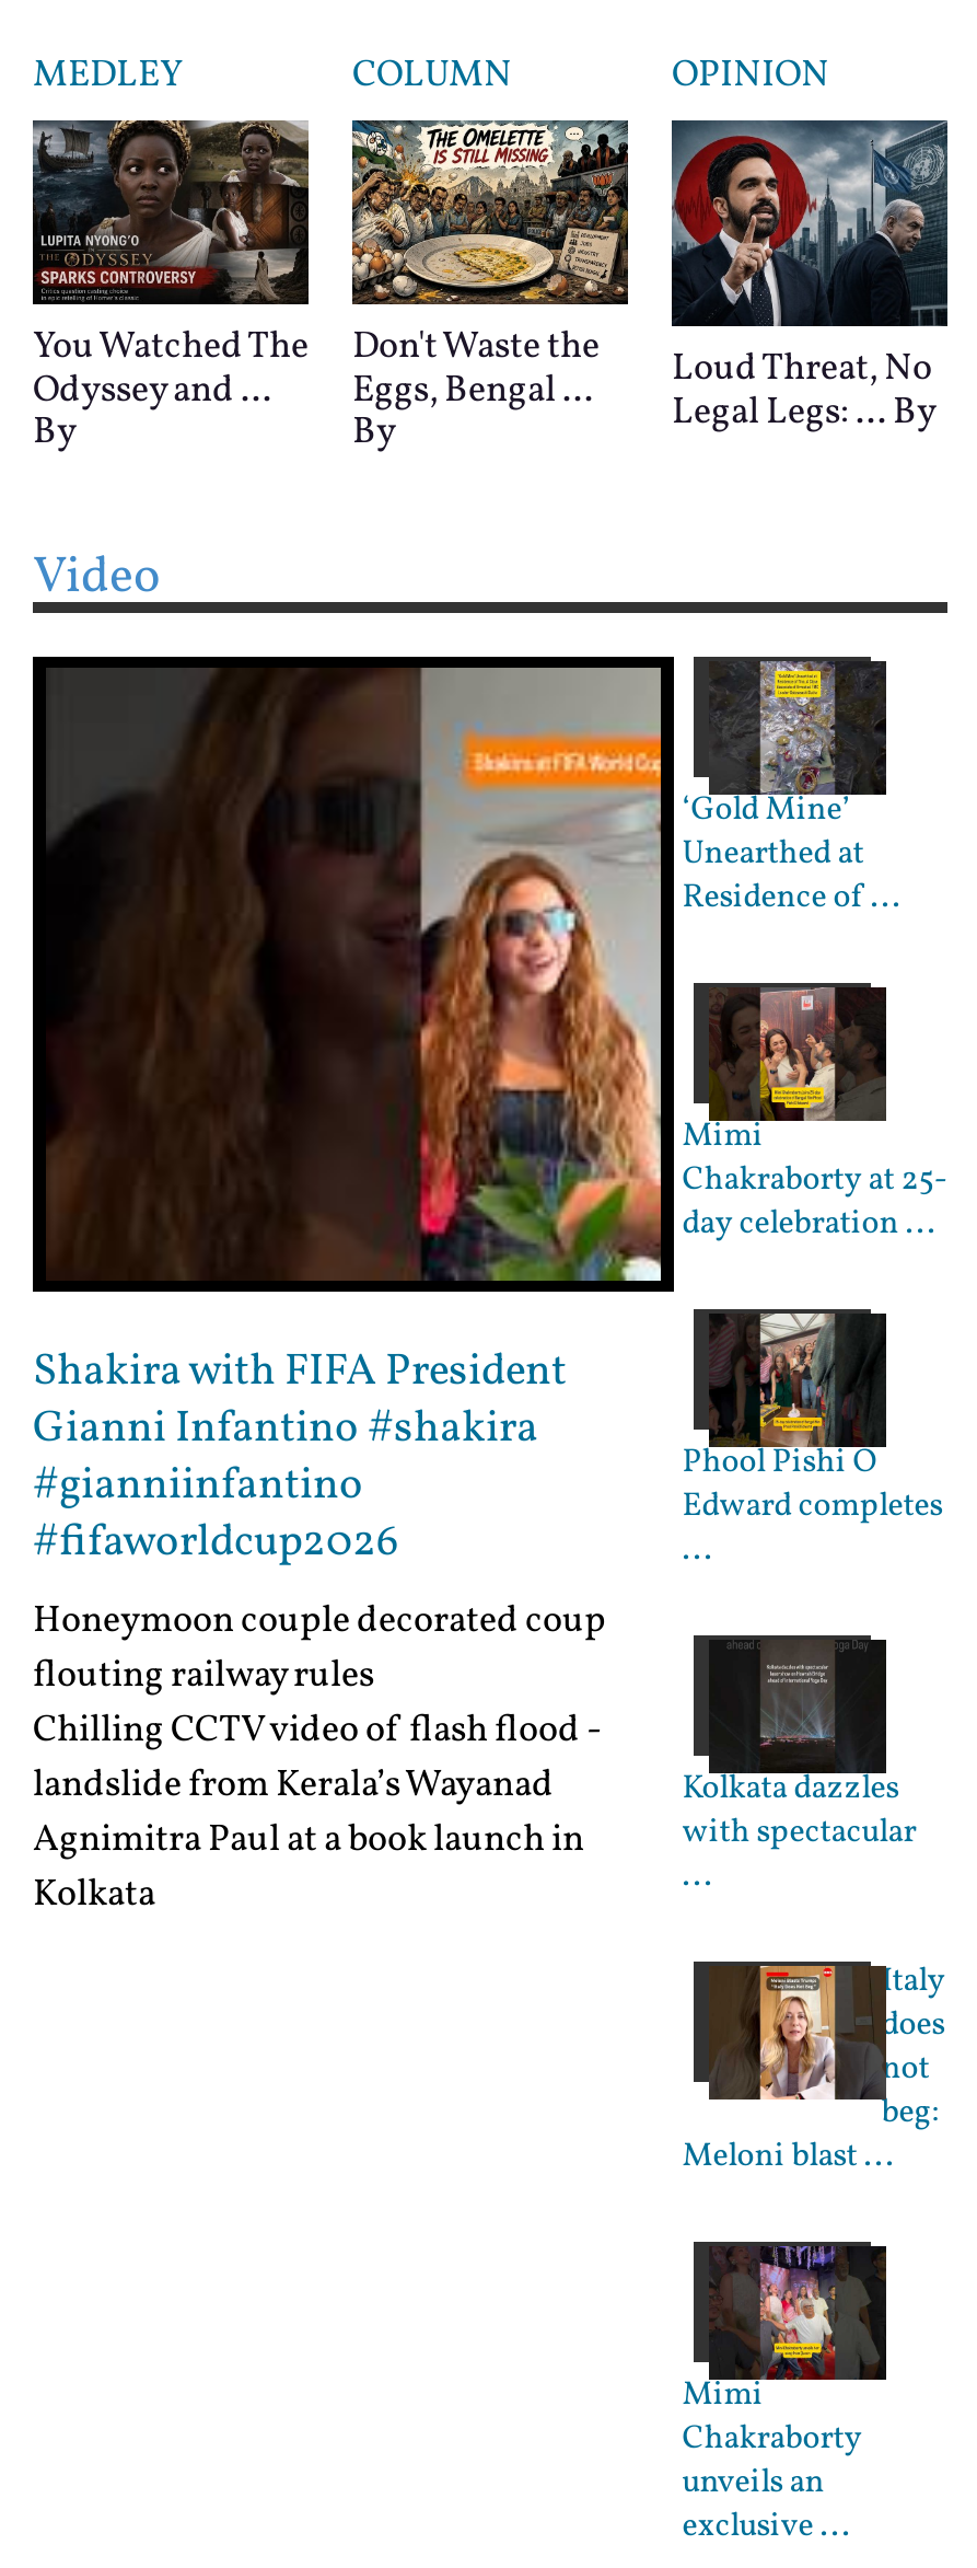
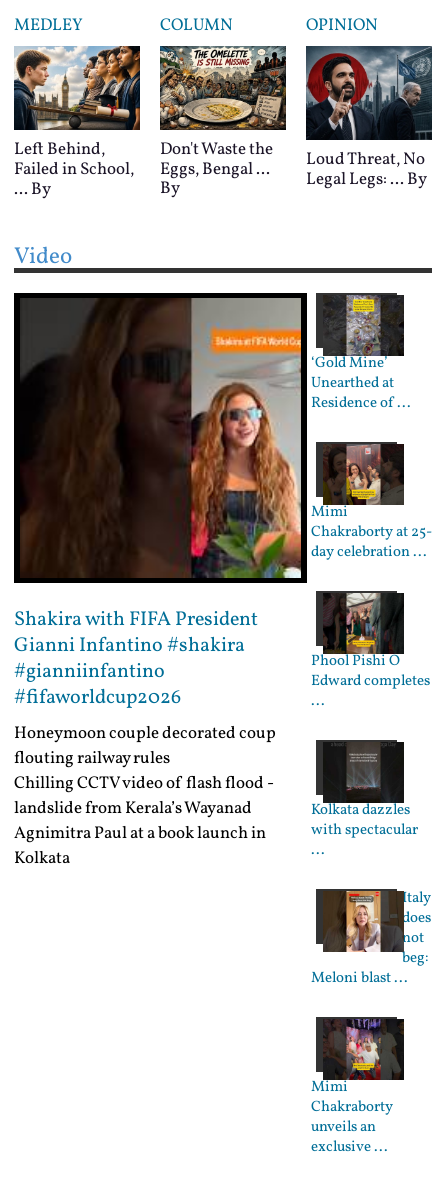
[31,118,311,458] [image] | You Watched The | Odyssey and ... | By -> [14,45,141,201] [image] | Left Behind, | Failed in School, | ... By

